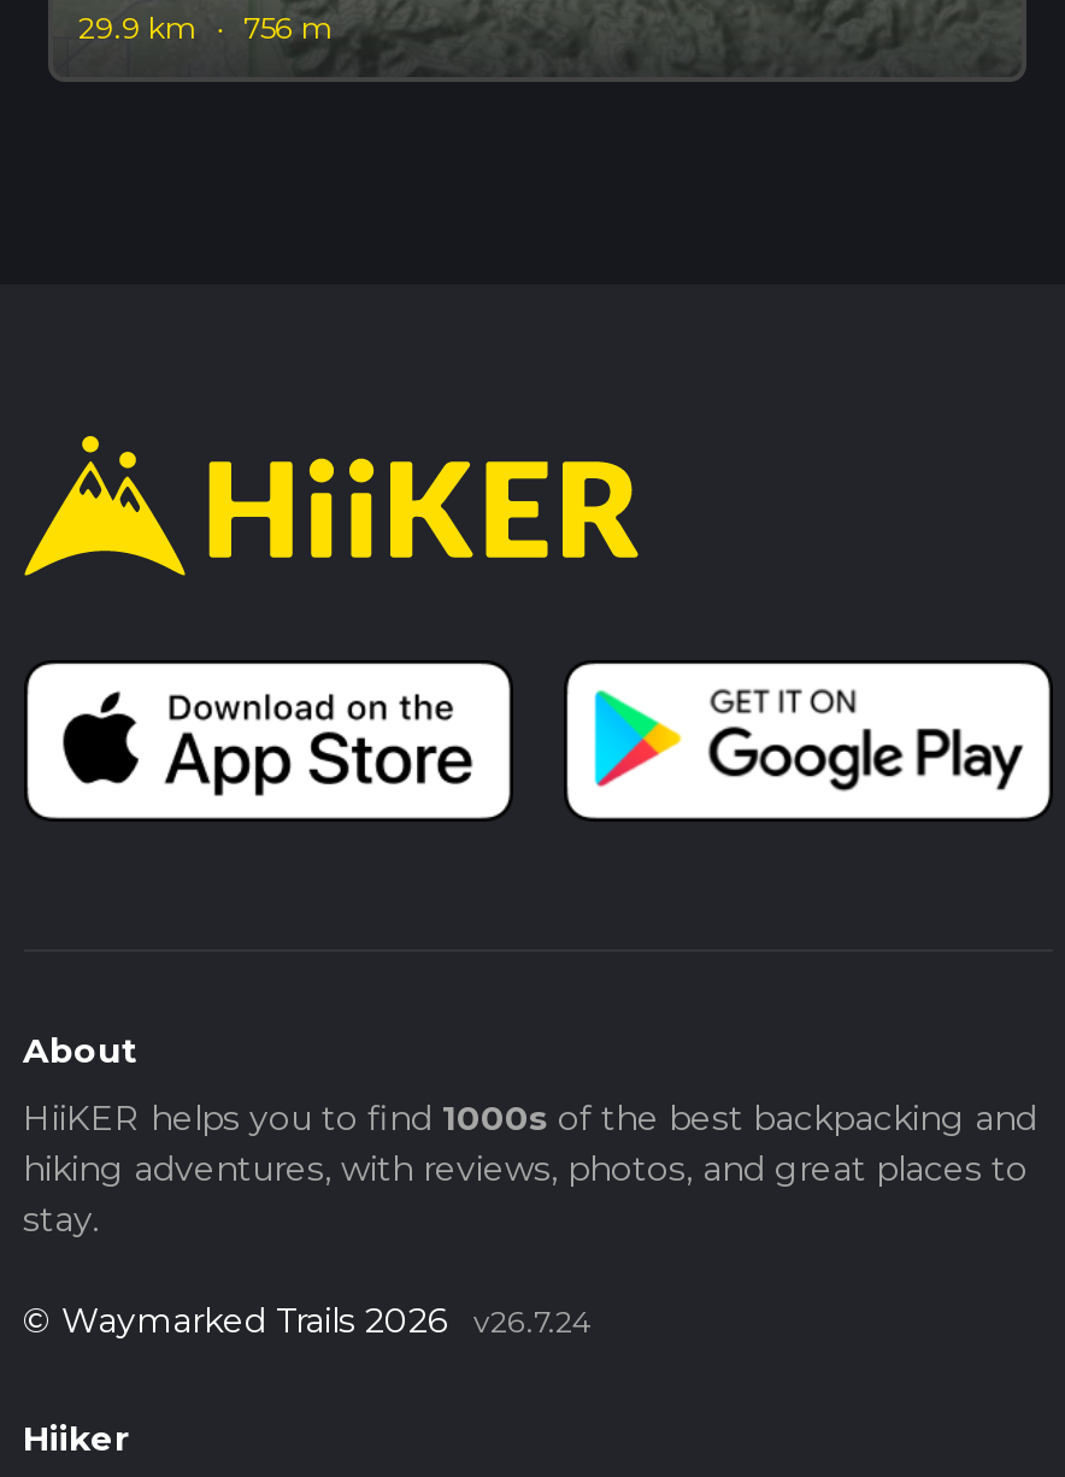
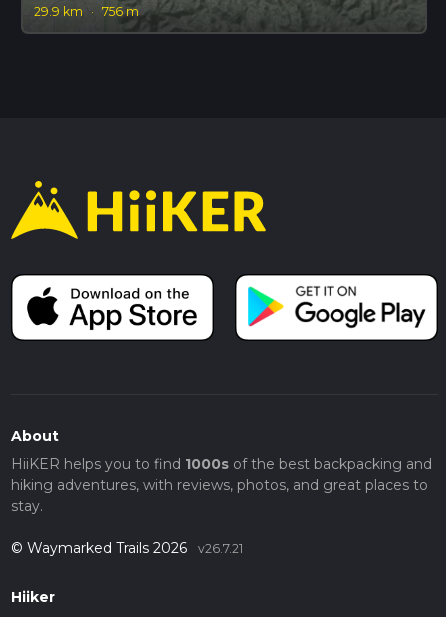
[23,1299,592,1343] © Waymarked Trails 2026 v26.7.24 -> [10,539,242,557] © Waymarked Trails 2026 v26.7.21

